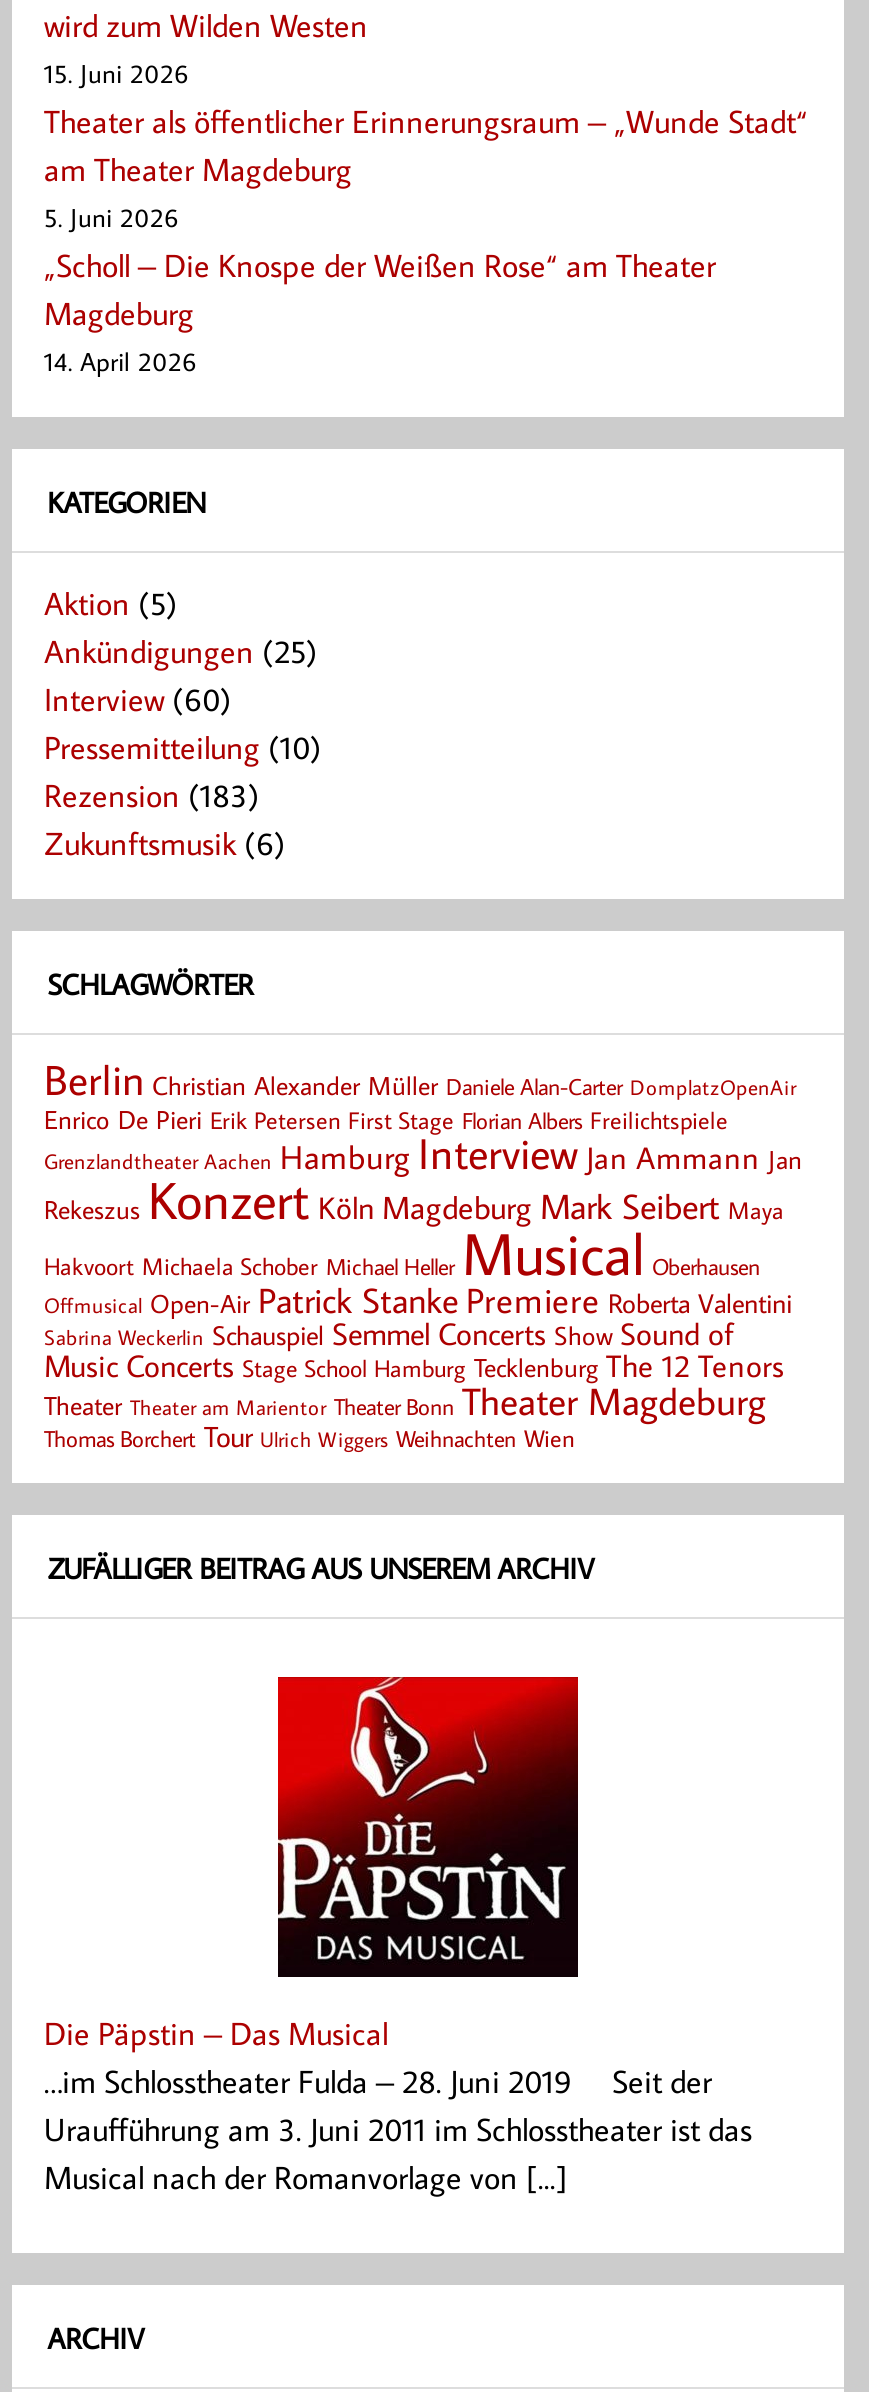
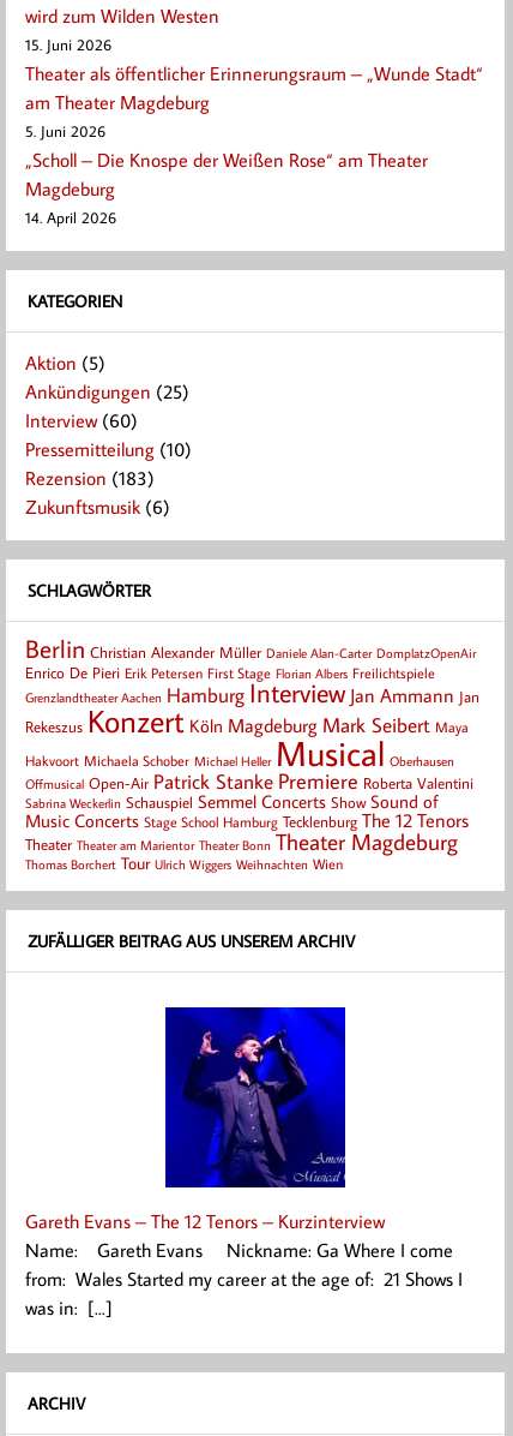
[44,1674,752,2197] [image] | Die Päpstin – Das Musical | …im Schlosstheater Fulda – 28. Juni 2019 Seit der | Uraufführung am 3. Juni 2011 im Schlosstheater ist das | Musical nach der Romanvorlage von [...] -> [25,1006,463,1319] [image] | Gareth Evans – The 12 Tenors – Kurzinterview | Name: Gareth Evans Nickname: Ga Where I come | from: Wales Started my career at the age of: 21 Shows I | was in: [...]

